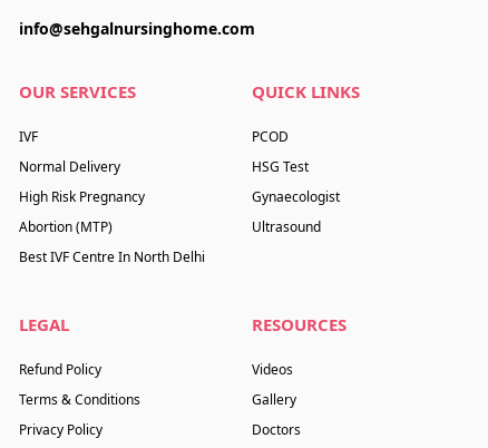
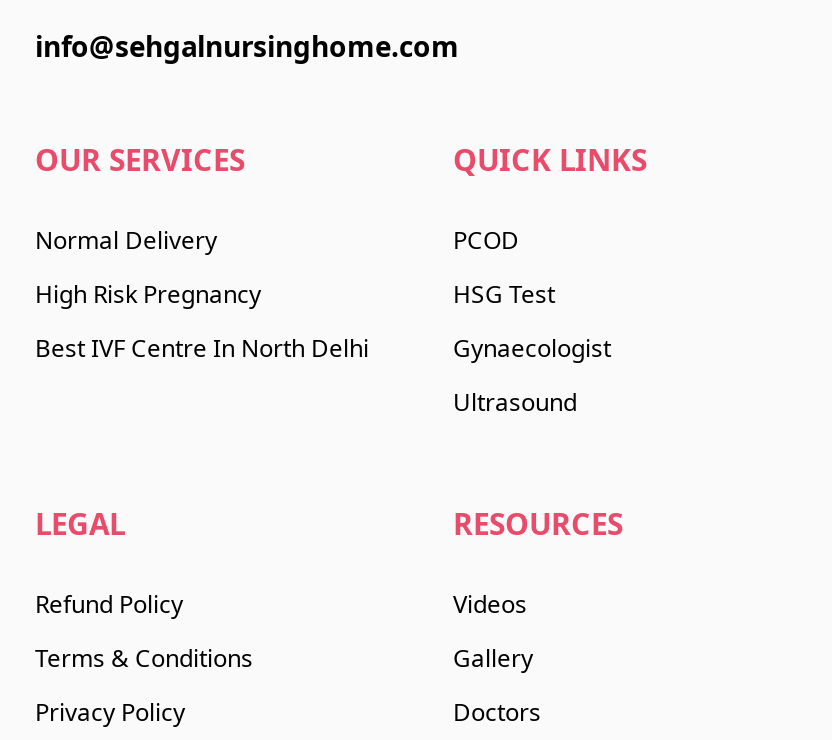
[19,127,38,146] IVF -> none
[19,217,113,236] Abortion (MTP) -> none
moved [19,247,205,266] -> [35,331,369,365]: Best IVF Centre In North Delhi

